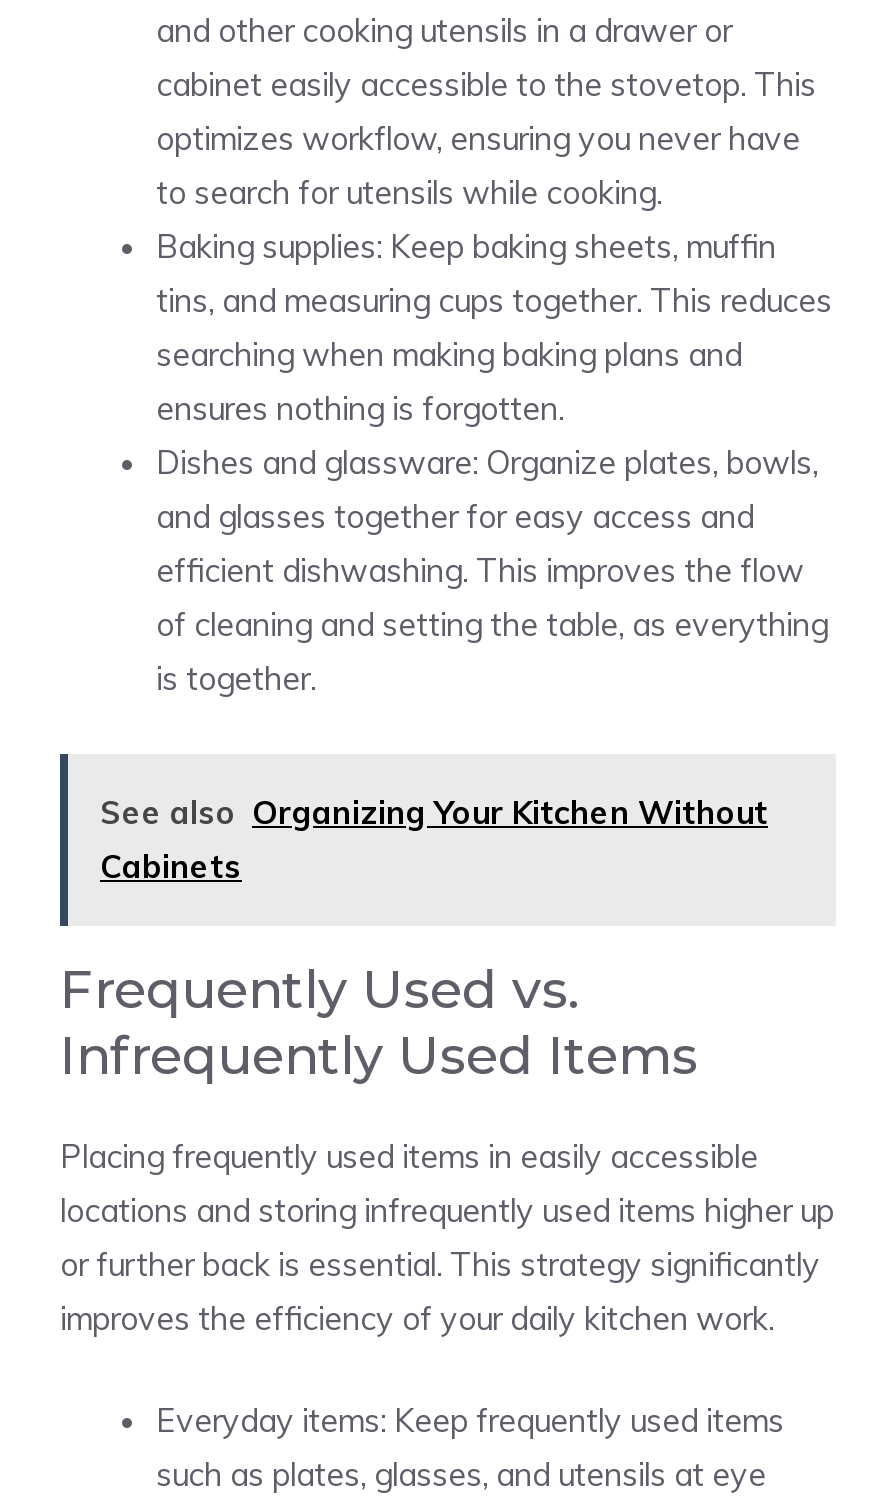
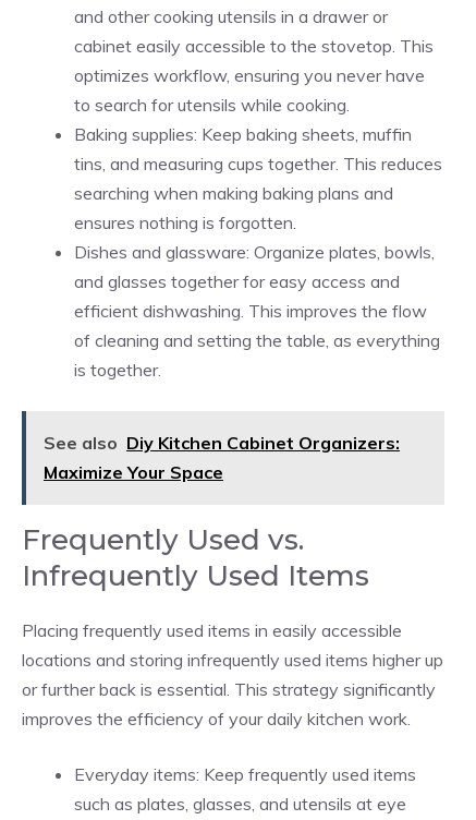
[100,792,768,886] See also Organizing Your Kitchen Without | Cabinets -> [44,432,400,483] See also Diy Kitchen Cabinet Organizers: | Maximize Your Space

